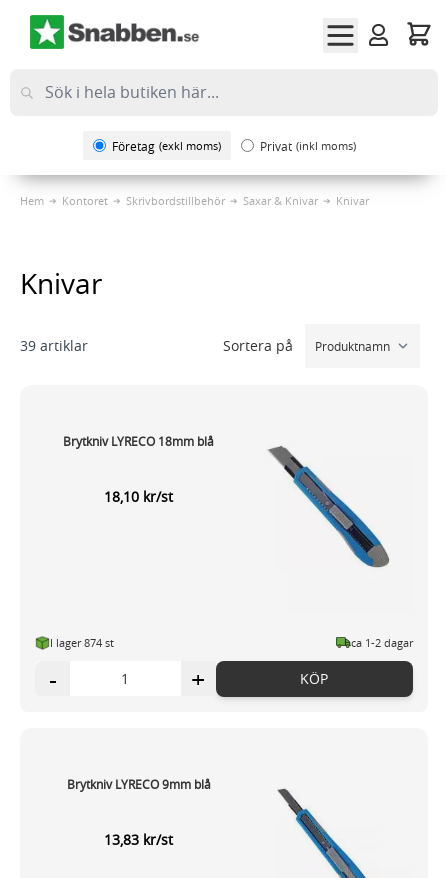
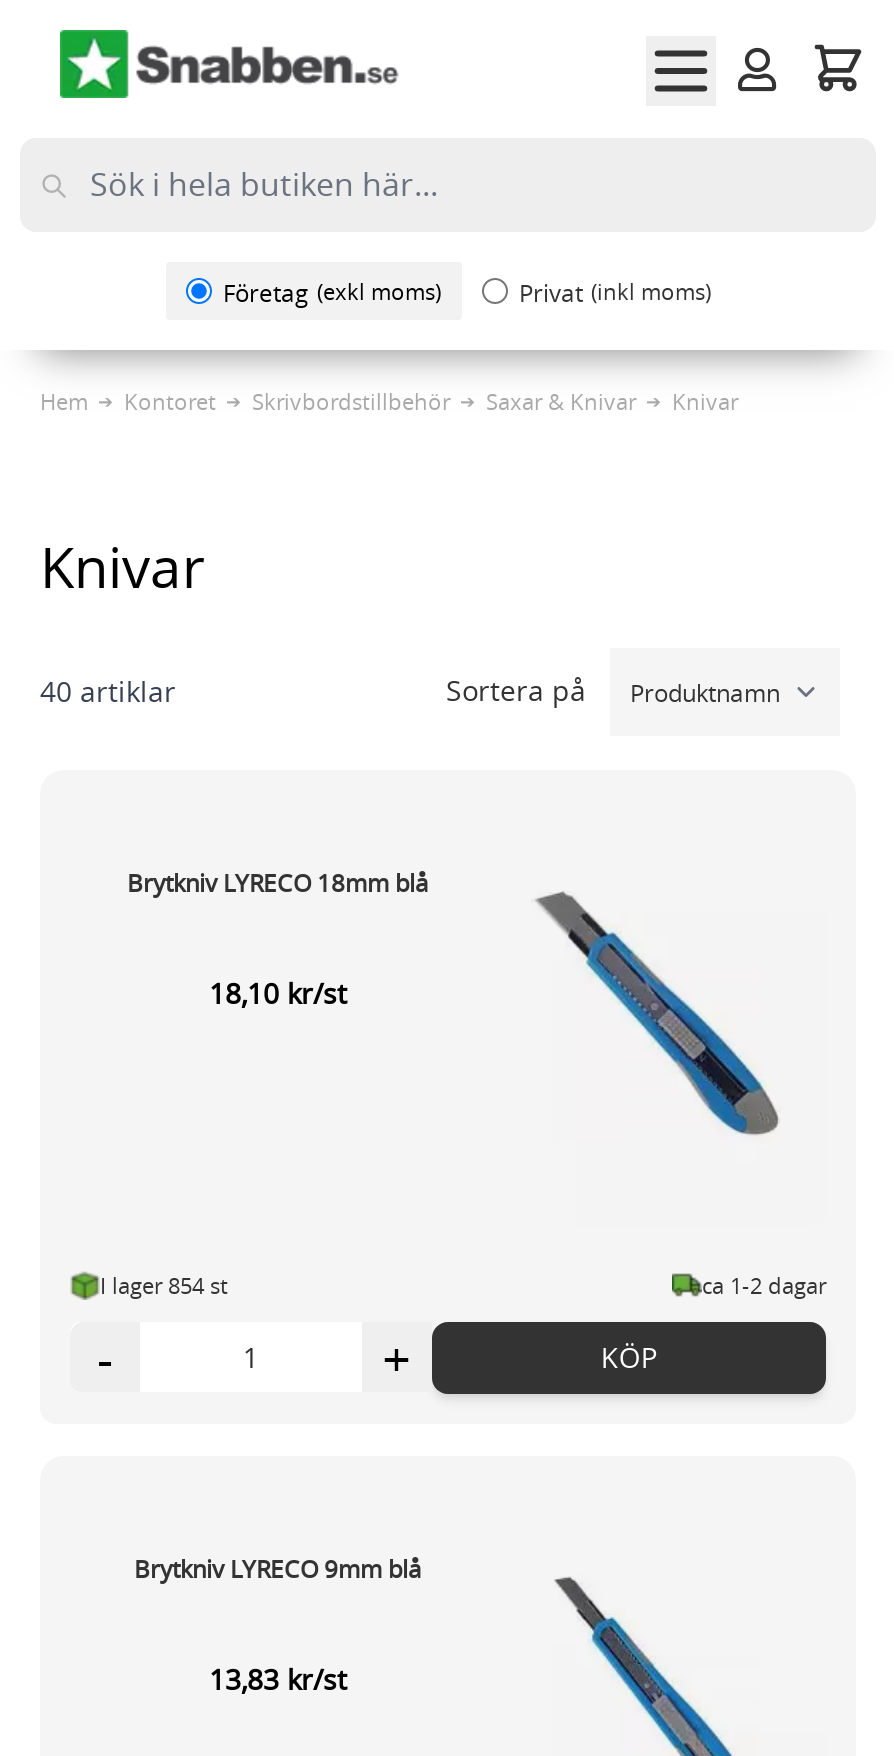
[20,336,88,355] 39 artiklar -> [40,672,176,710] 40 artiklar
[50,635,114,650] I lager 874 st -> [100,1269,228,1299] I lager 854 st

